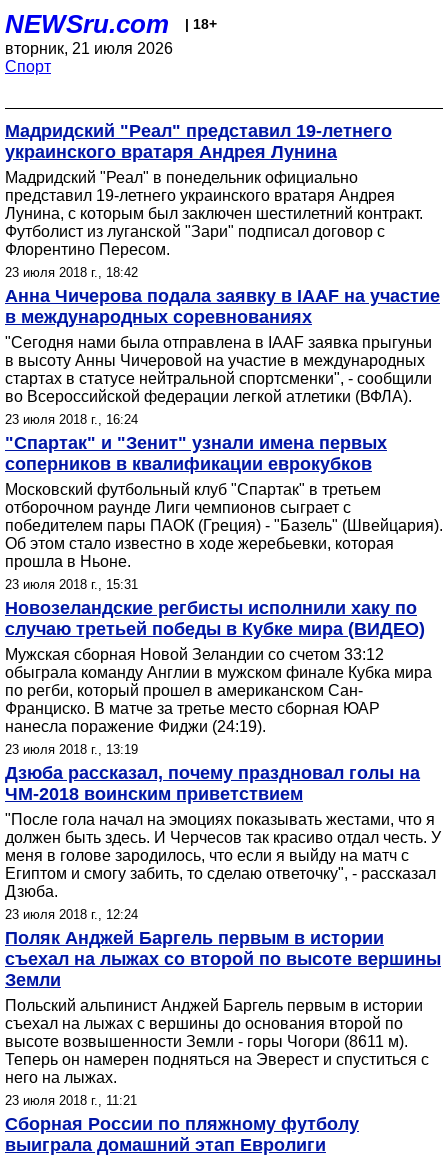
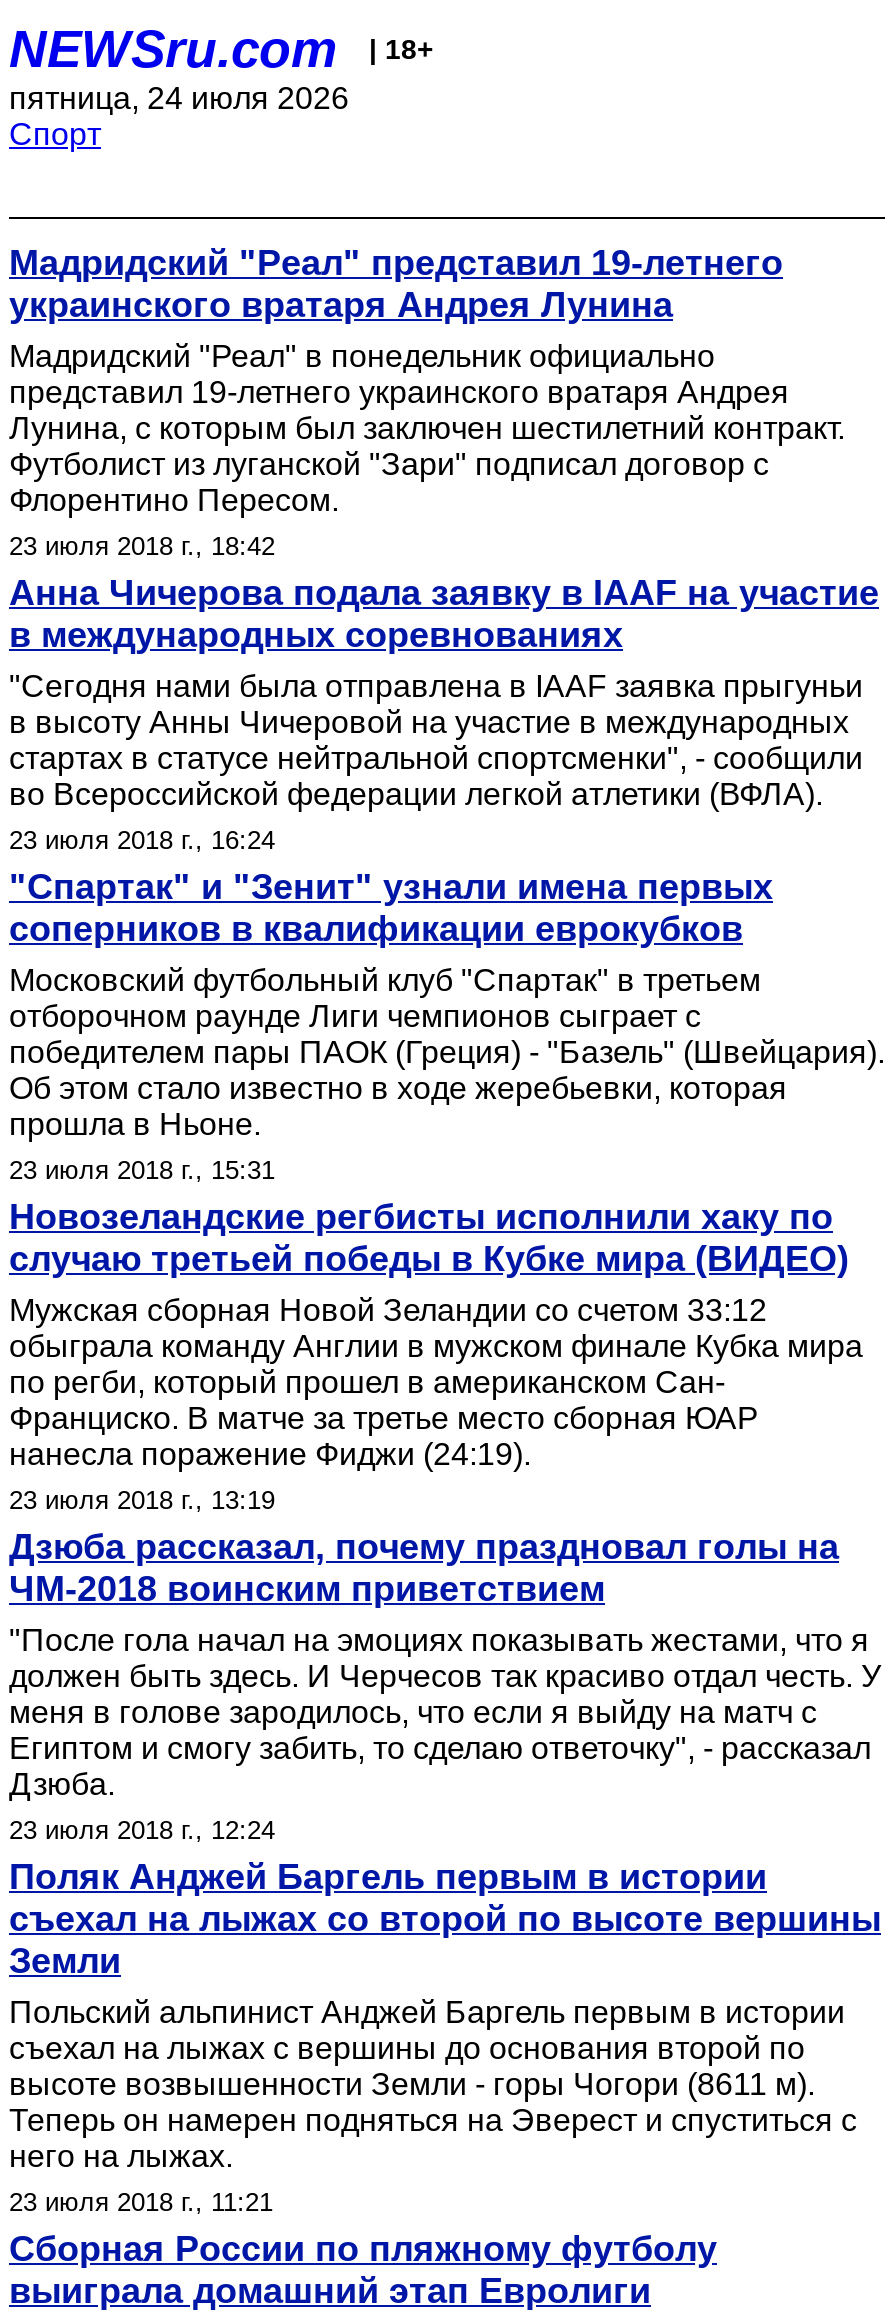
[5,40,173,57] вторник, 21 июля 2026 -> [9,81,349,115] пятница, 24 июля 2026

